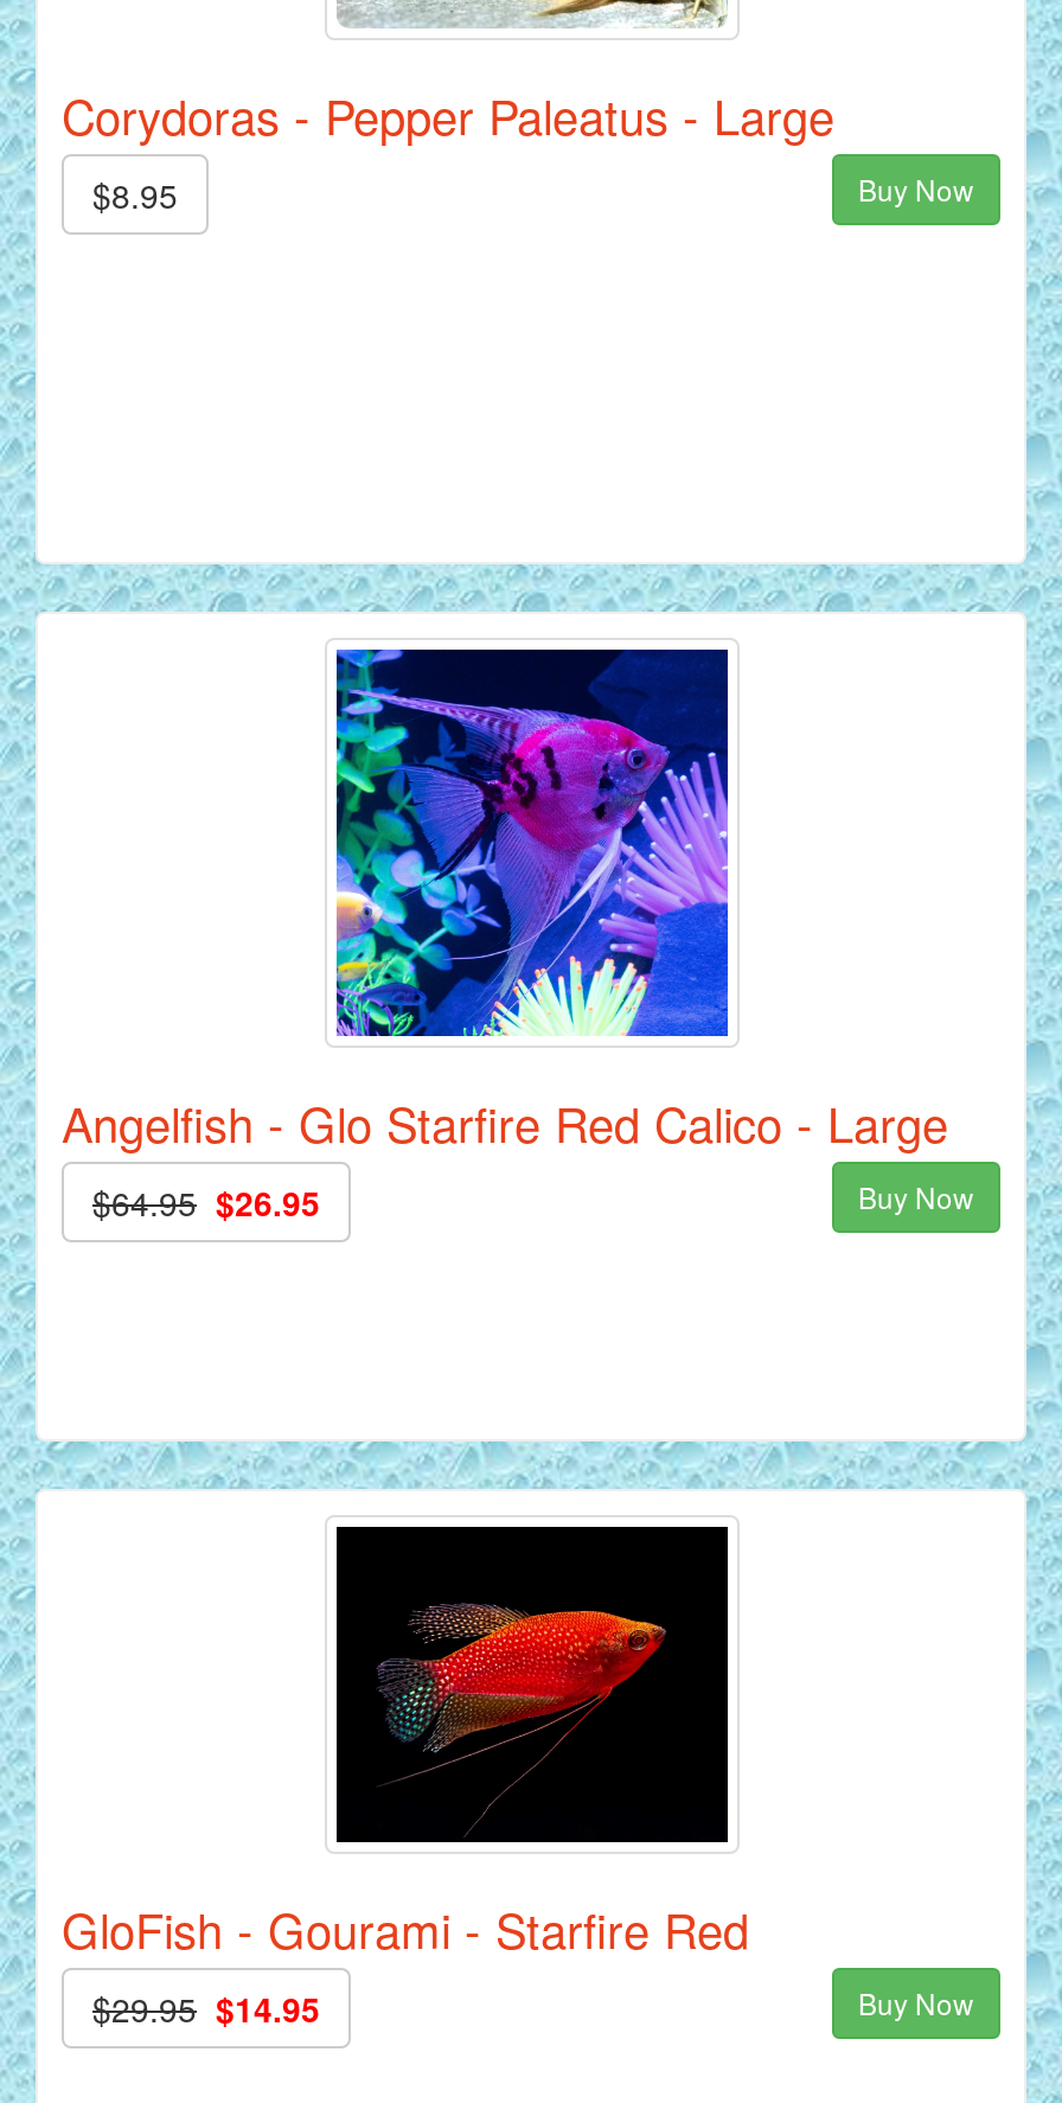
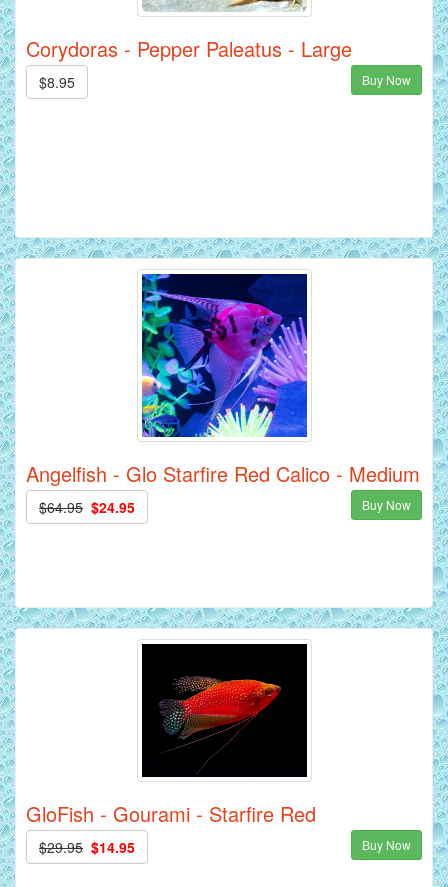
[62,1089,948,1157] Angelfish - Glo Starfire Red Calico - Large -> [26,459,420,488] Angelfish - Glo Starfire Red Calico - Medium
[92,1179,320,1226] $64.95 $26.95 -> [39,497,135,517] $64.95 $24.95

